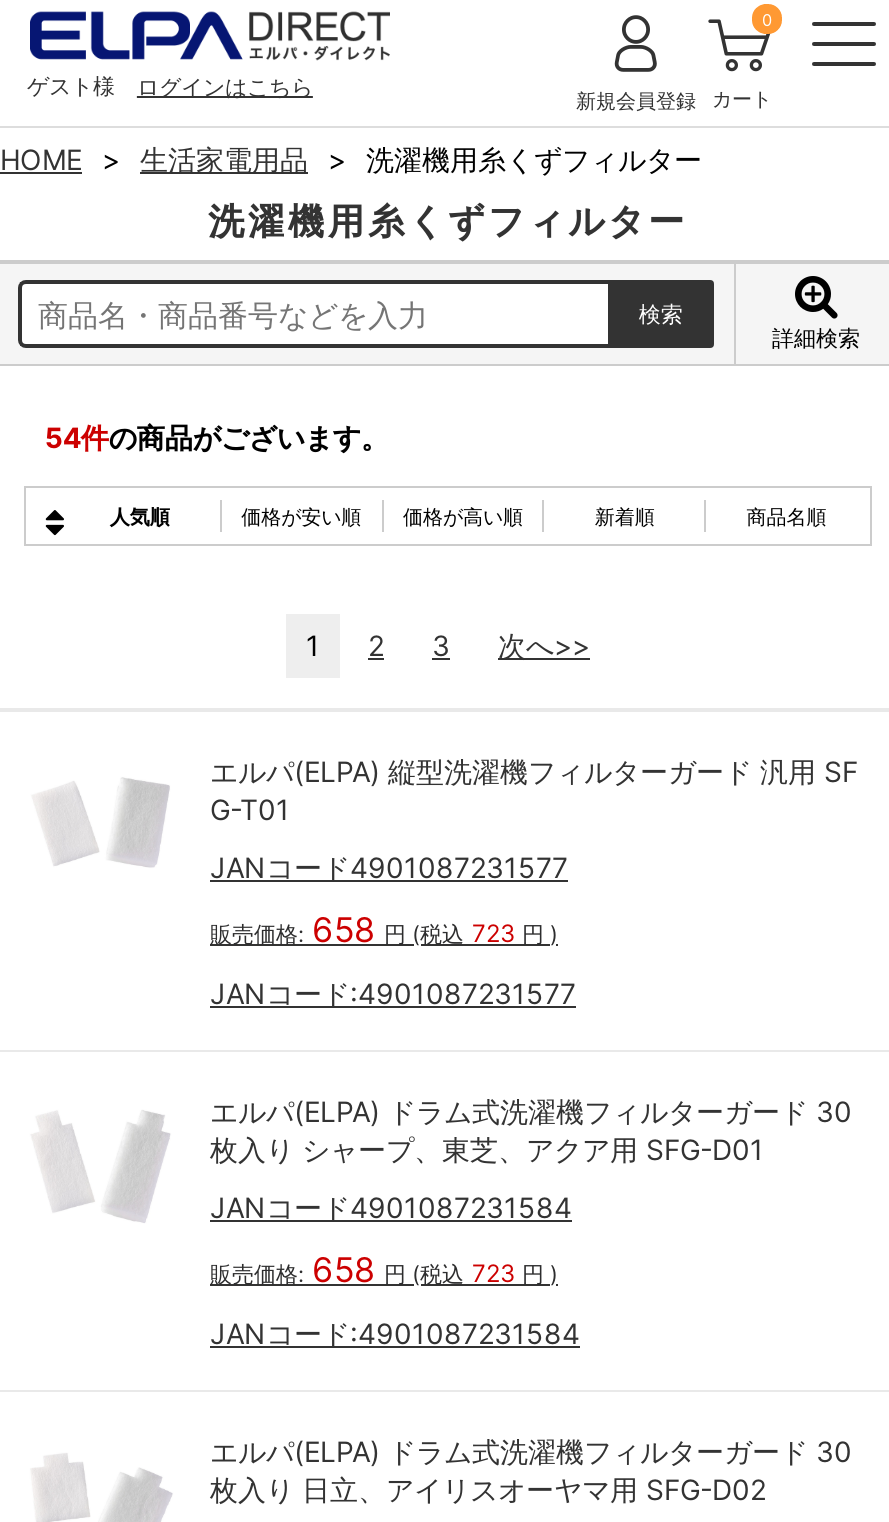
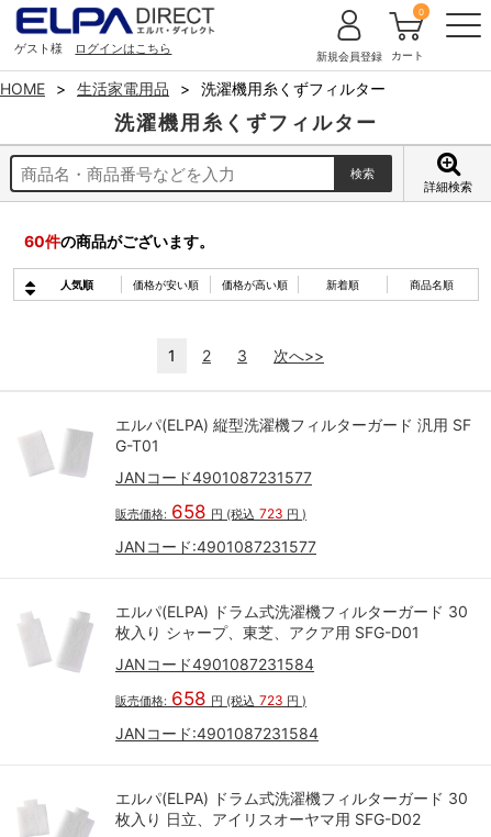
[45,420,389,454] 54件の商品がございます。 -> [25,232,215,250] 60件の商品がございます。

